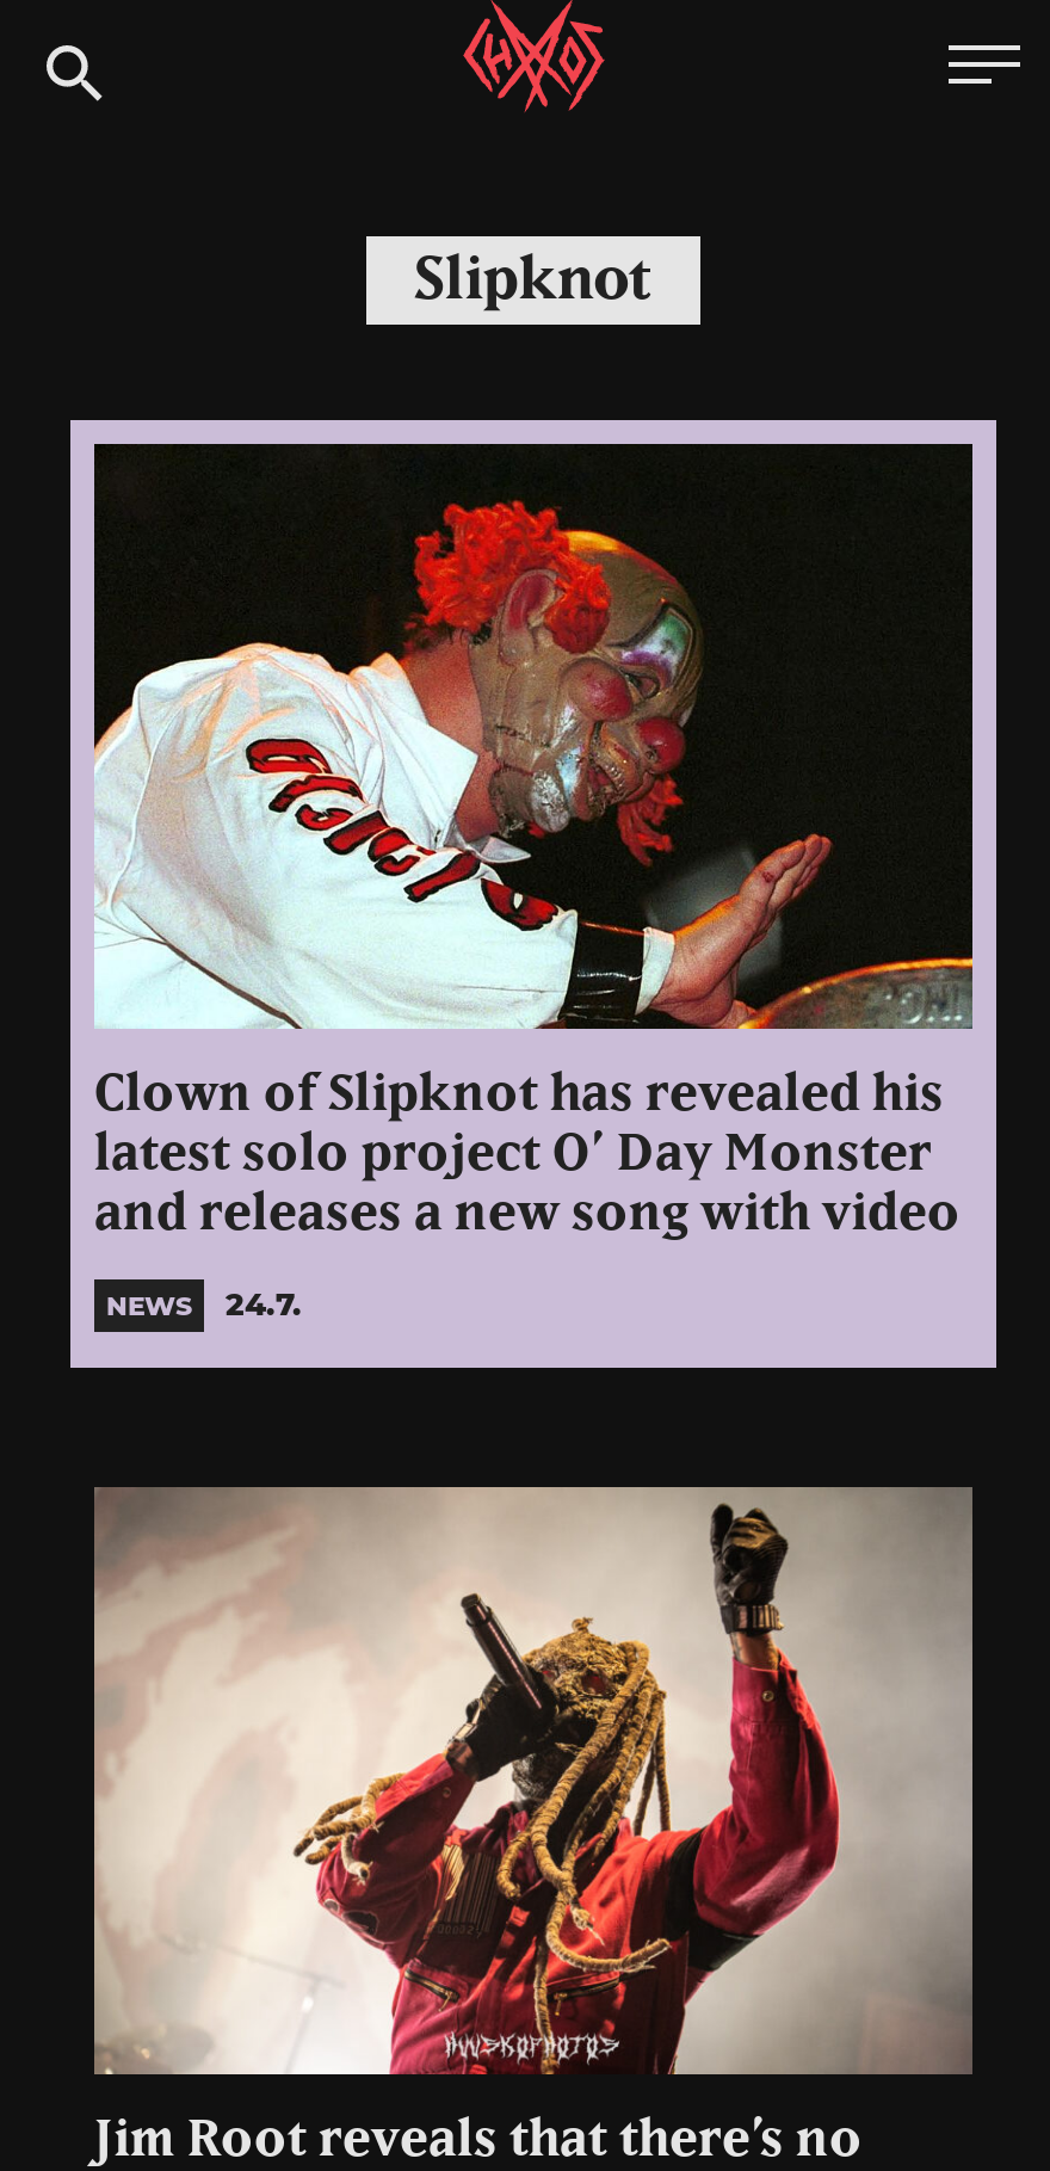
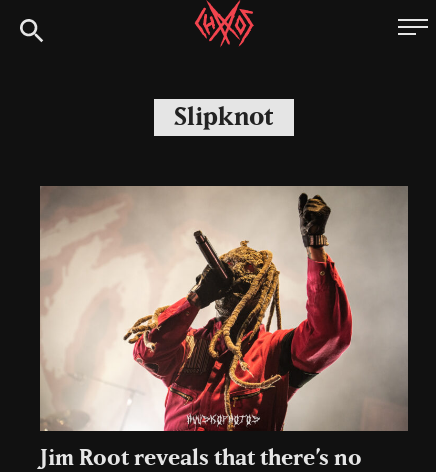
[68,418,999,1370] [image] | Clown of Slipknot has revealed his | latest solo project O’ Day Monster | and releases a new song with video | NEWS | 24.7. -> none

